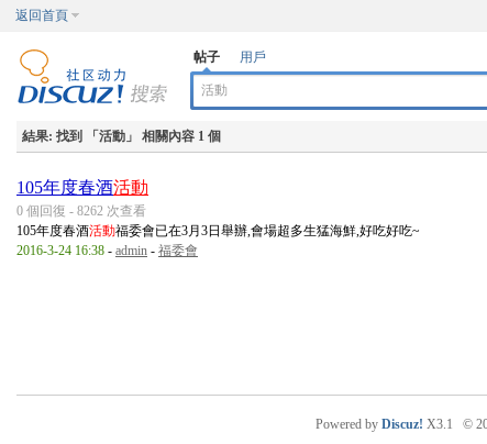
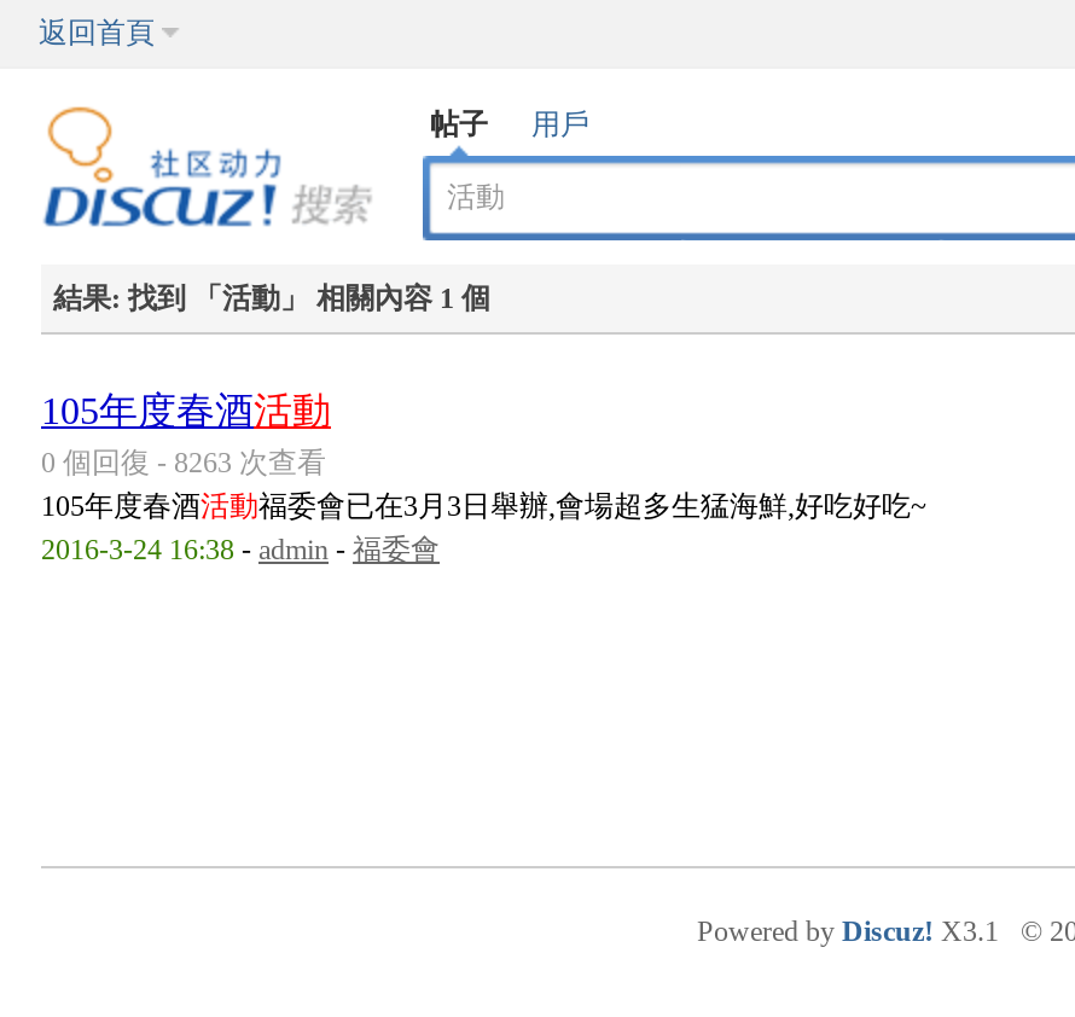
[16,203,146,219] 0 個回復 - 8262 次查看 -> [41,446,326,480] 0 個回復 - 8263 次查看

